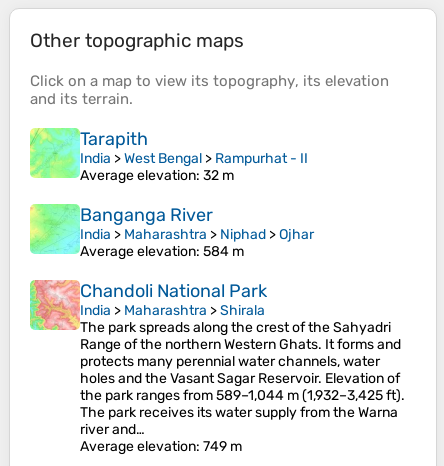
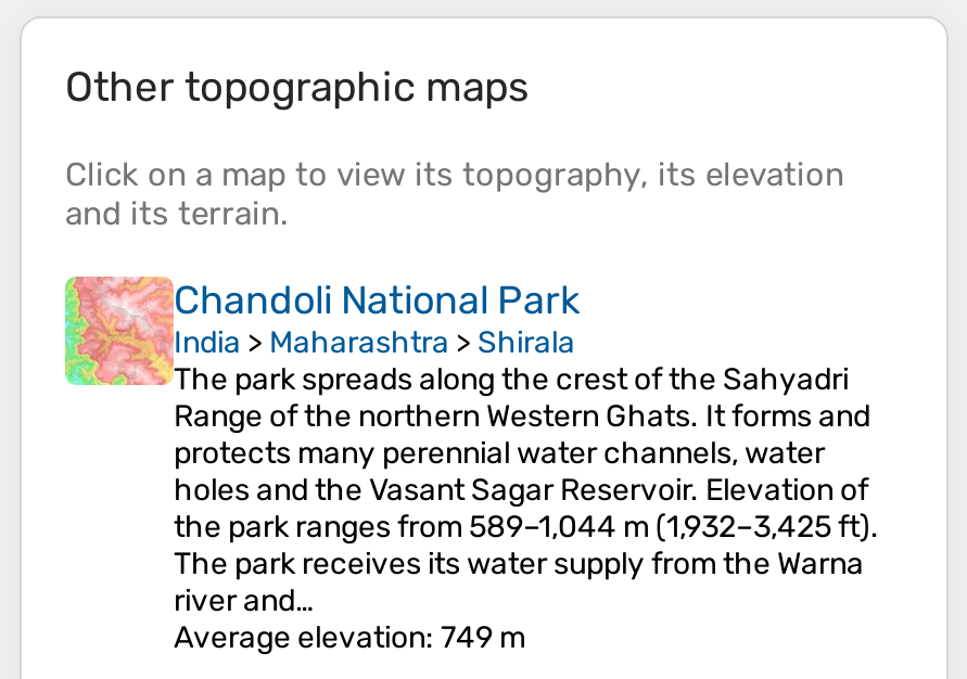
[29,127,314,260] [image] | Tarapith | India > West Bengal > Rampurhat - II | Average elevation: 32 m | Banganga River | India > Maharashtra > Niphad > Ojhar | Average elevation: 584 m -> none
[29,203,66,255] [image] -> none

